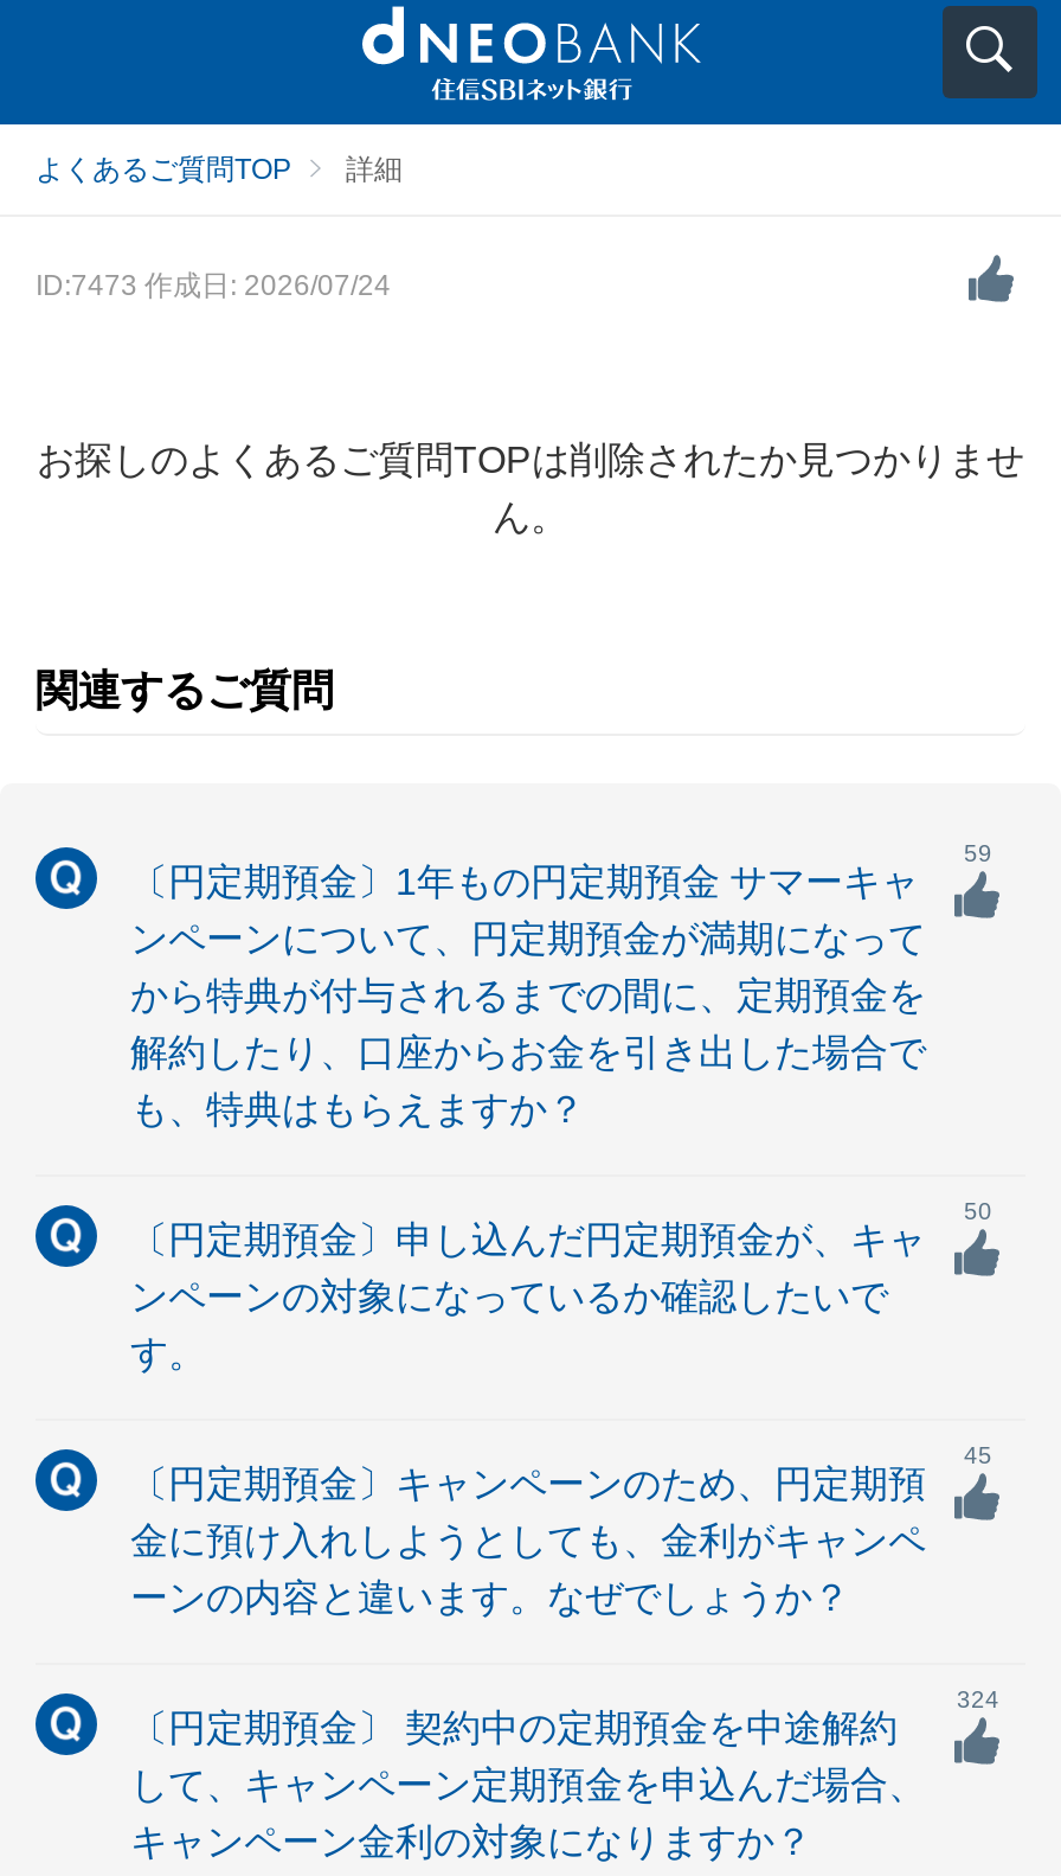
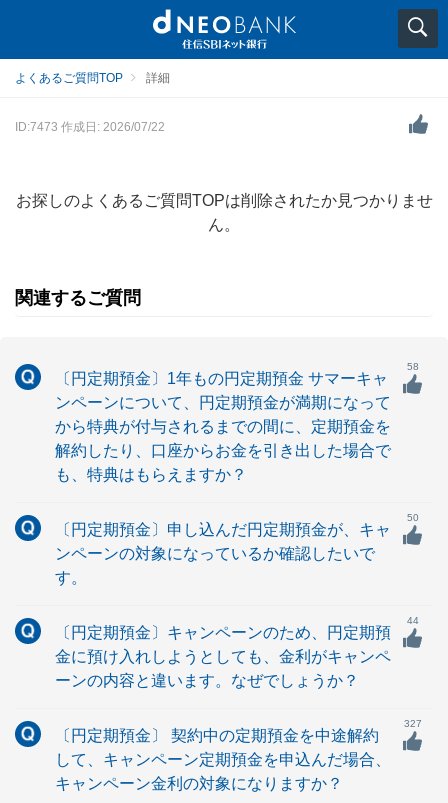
[36,268,391,301] ID:7473 作成日: 2026/07/24 -> [15,119,165,133] ID:7473 作成日: 2026/07/22
[964,840,992,866] 59 -> [407,361,419,372] 58
[964,1442,992,1468] 45 -> [407,615,419,626] 44
[957,1686,999,1712] 324 -> [404,718,422,729] 327

